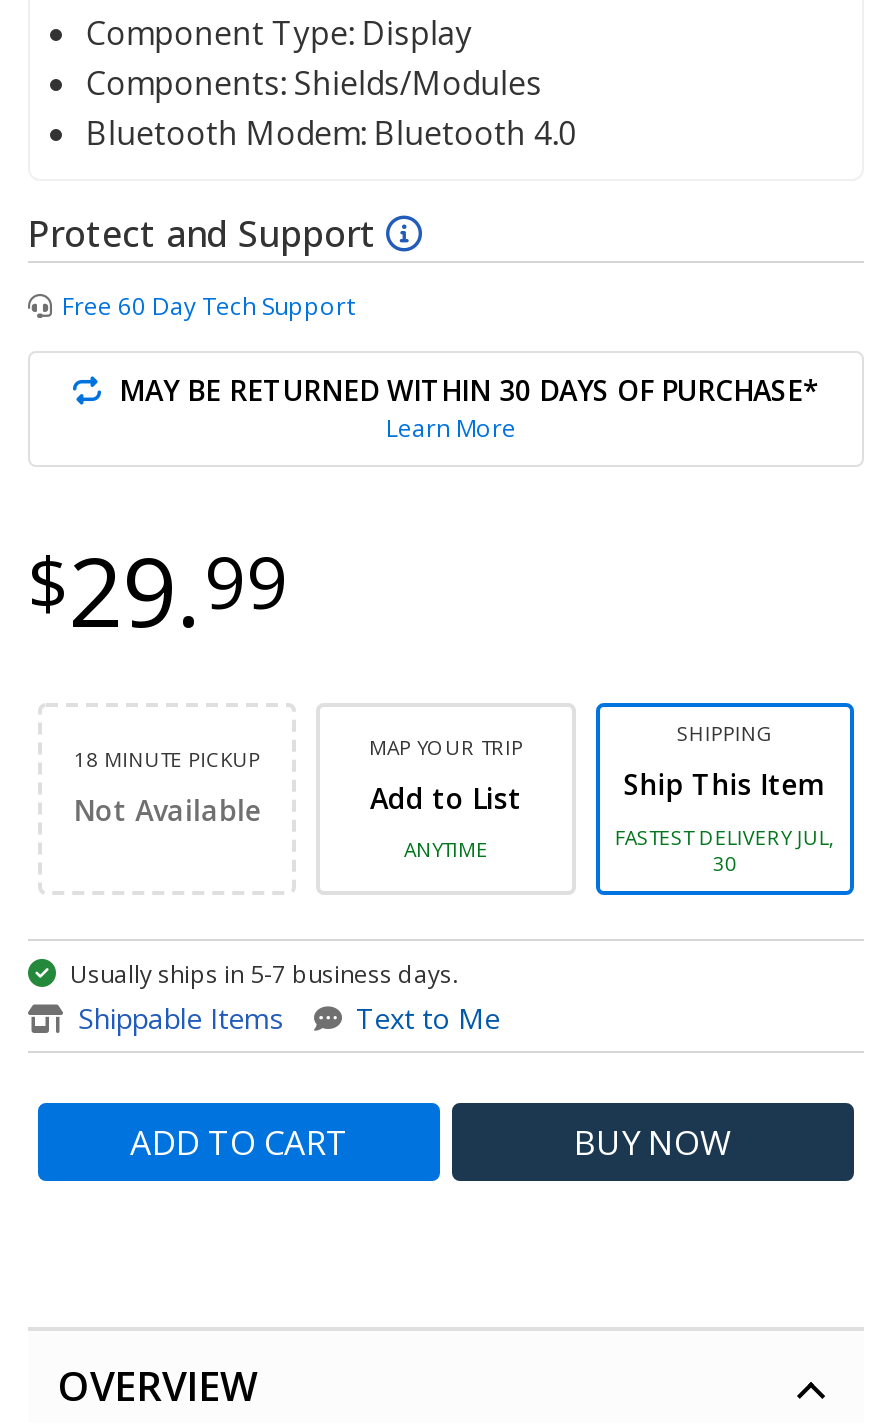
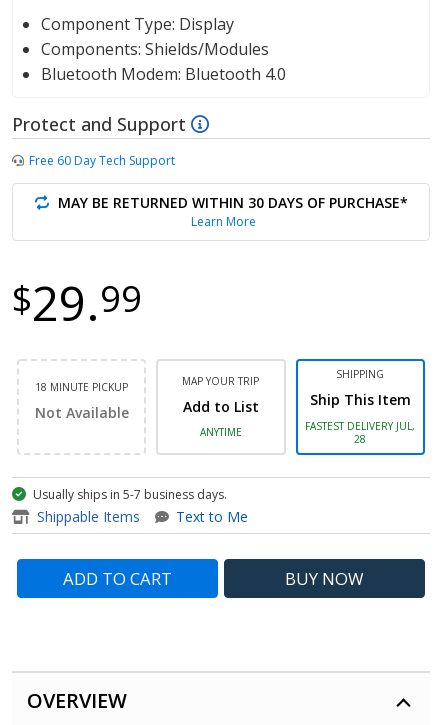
[713,848,737,876] 30 -> [354,432,366,446] 28

